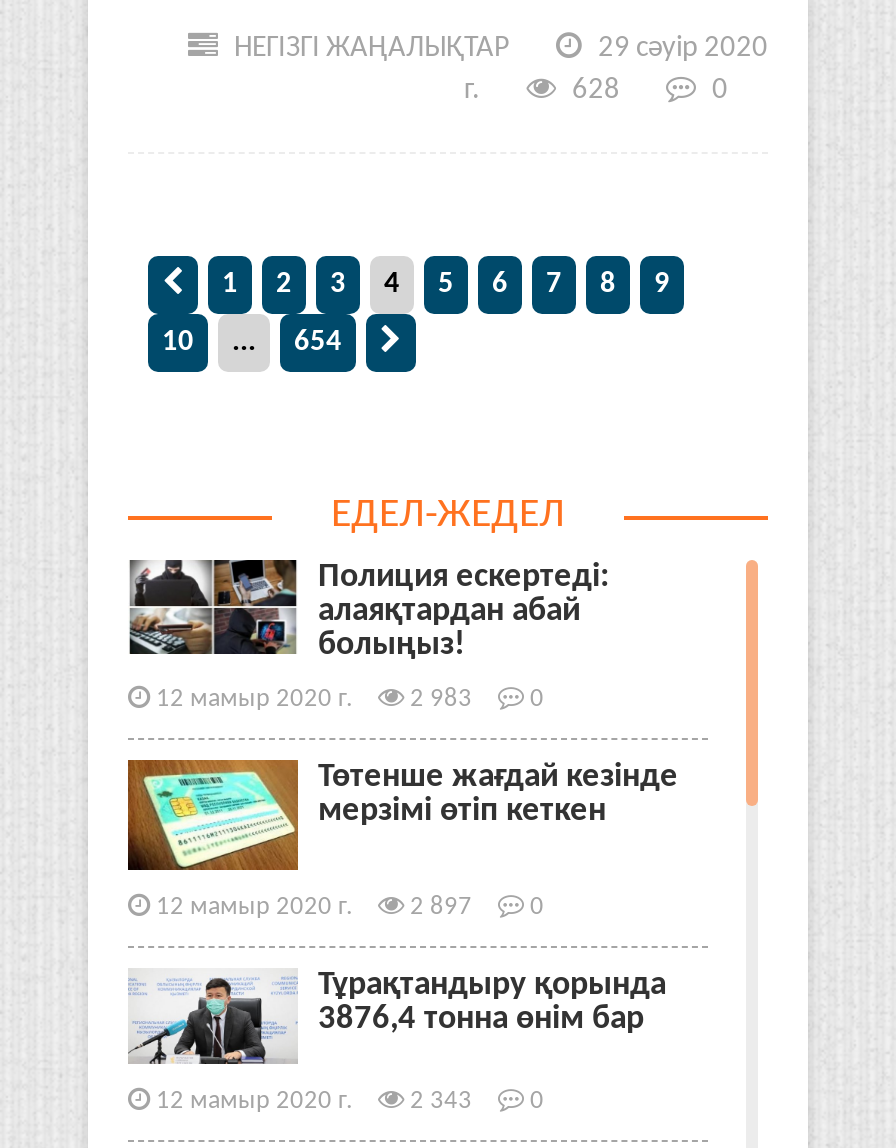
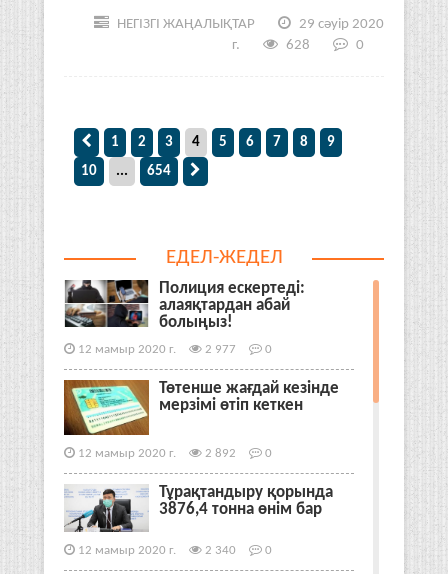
[150,686,544,712] 12 мамыр 2020 г. 2 983 0 -> [75,343,272,356] 12 мамыр 2020 г. 2 977 0
[150,895,544,921] 12 мамыр 2020 г. 2 897 0 -> [75,447,272,460] 12 мамыр 2020 г. 2 892 0
[150,1088,544,1114] 12 мамыр 2020 г. 2 343 0 -> [75,544,272,557] 12 мамыр 2020 г. 2 340 0

